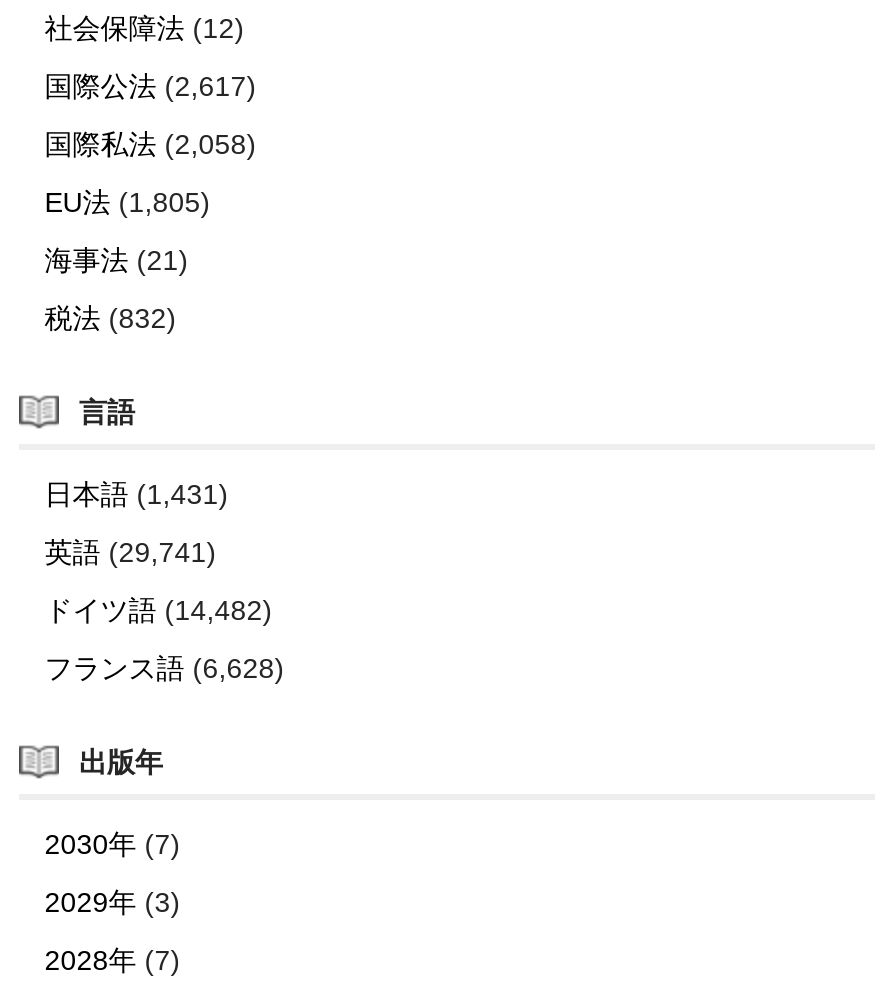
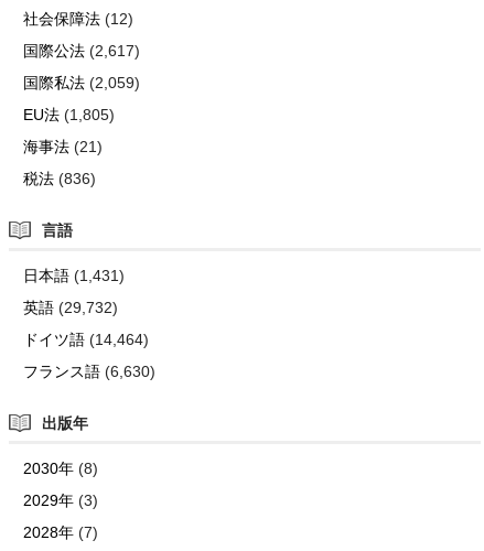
[45,128,257,160] 国際私法(2,058) -> [23,74,140,91] 国際私法(2,059)
[45,302,177,334] 税法(832) -> [23,170,96,187] 税法(836)
[45,536,217,568] 英語(29,741) -> [23,299,118,316] 英語(29,732)
[45,594,273,626] ドイツ語(14,482) -> [23,331,149,348] ドイツ語(14,464)
[45,652,285,684] フランス語(6,628) -> [23,363,155,380] フランス語(6,630)
[45,828,181,860] 2030年(7) -> [23,460,98,477] 2030年(8)

